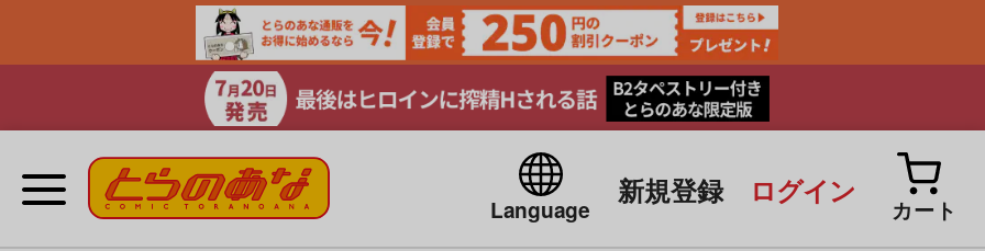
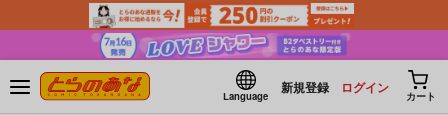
[7,62,978,133] [image] -> [3,29,445,61] [image]

